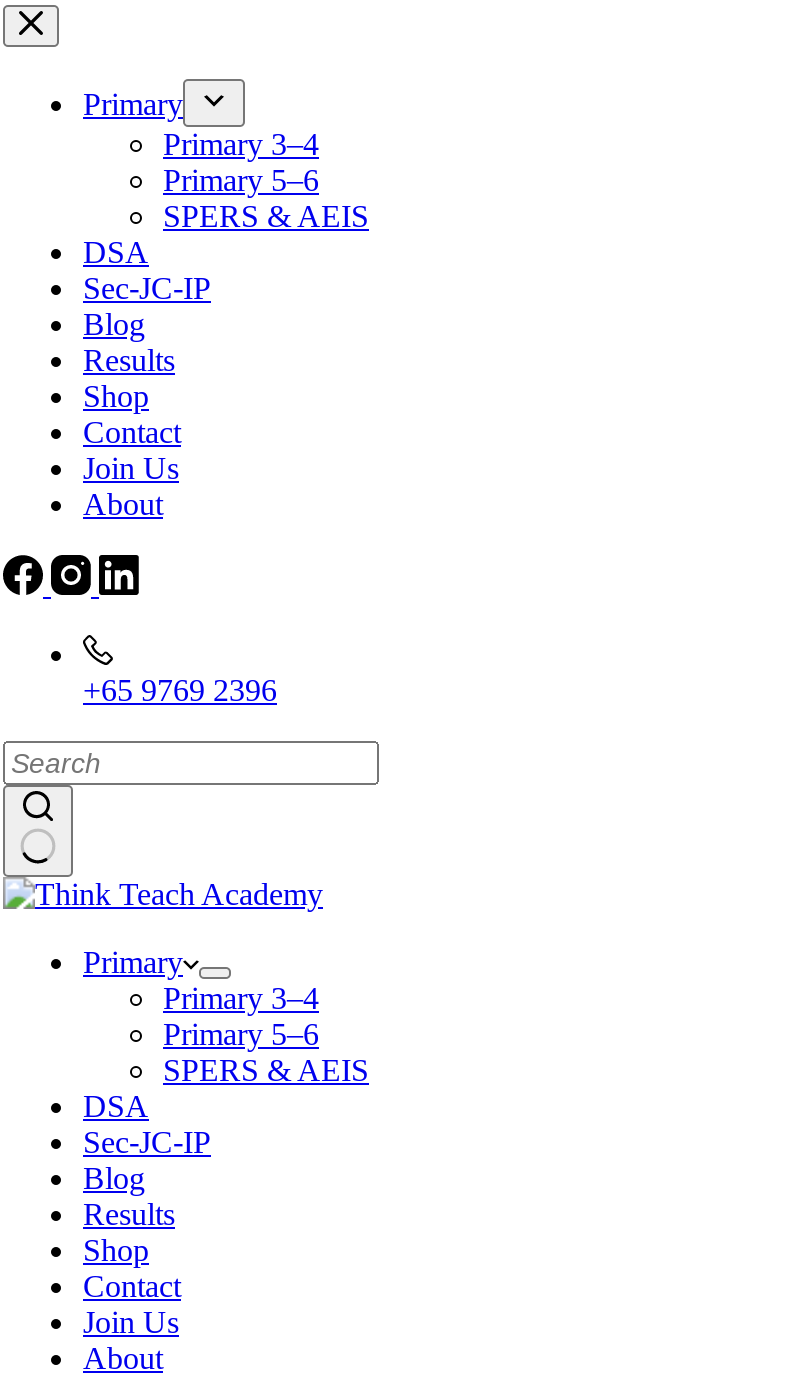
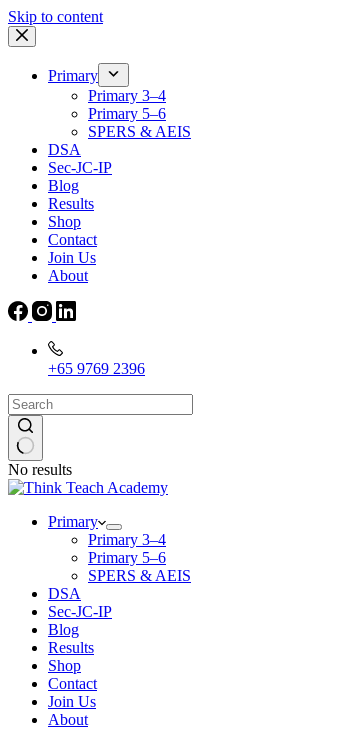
none -> [8,8,103,25] Skip to content
none -> [8,461,72,478] No results

